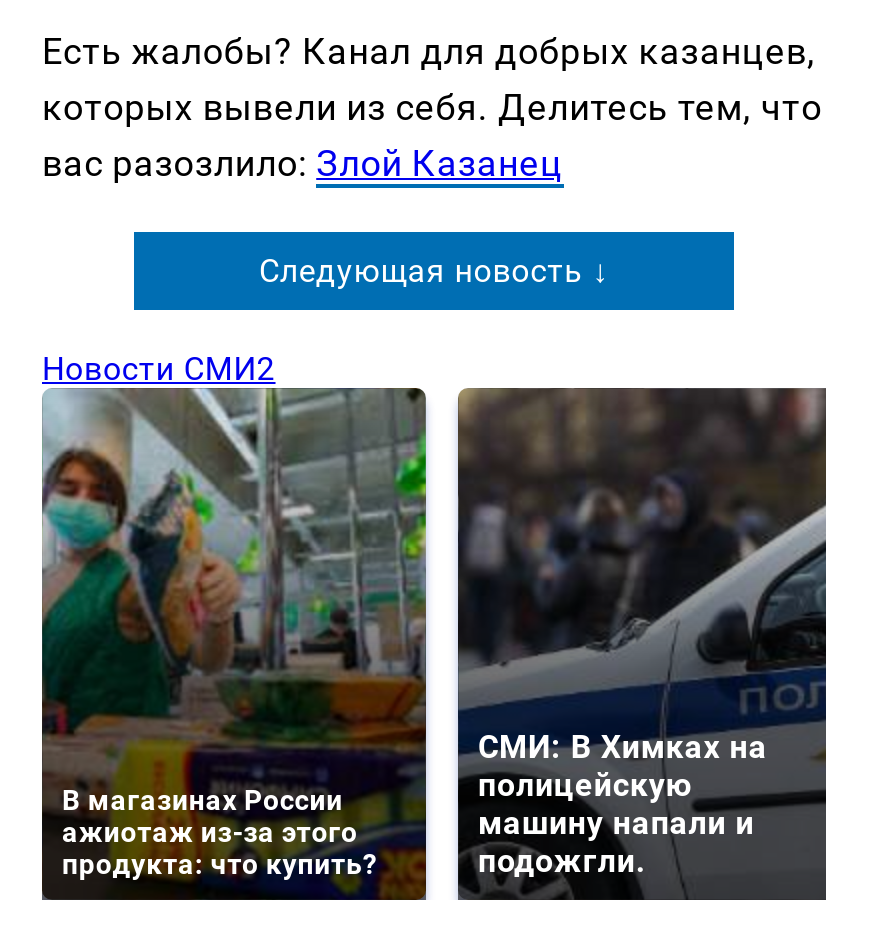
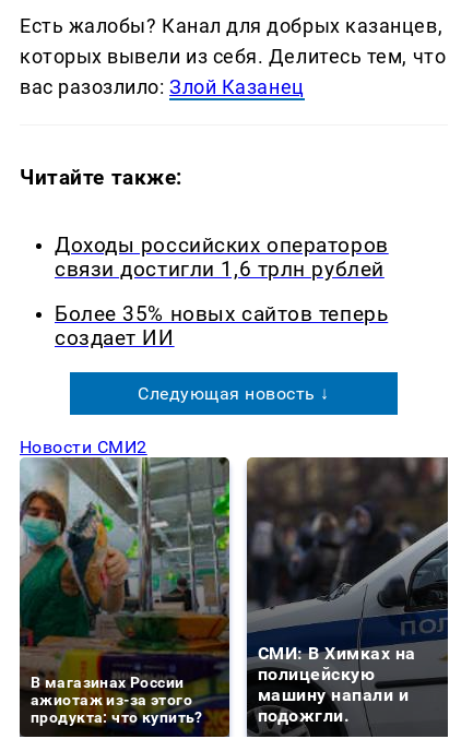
none -> [20,165,389,350] Читайте также: | Доходы российских операторов | связи достигли 1,6 трлн рублей | Более 35% новых сайтов теперь | создает ИИ

